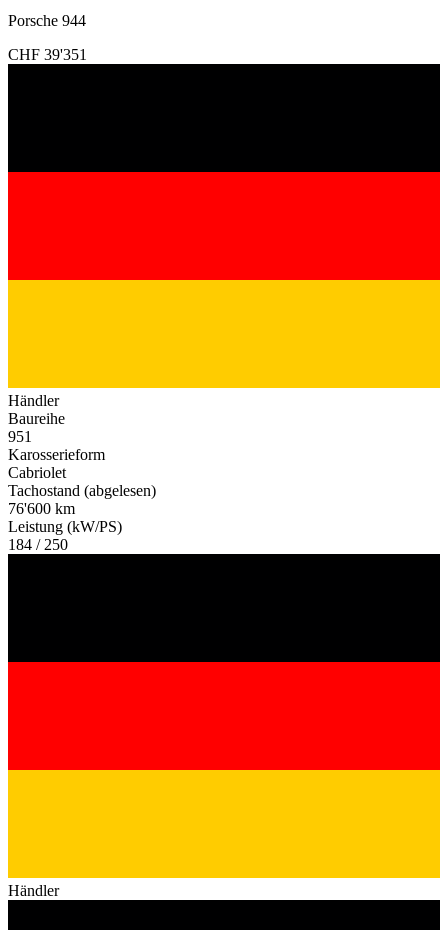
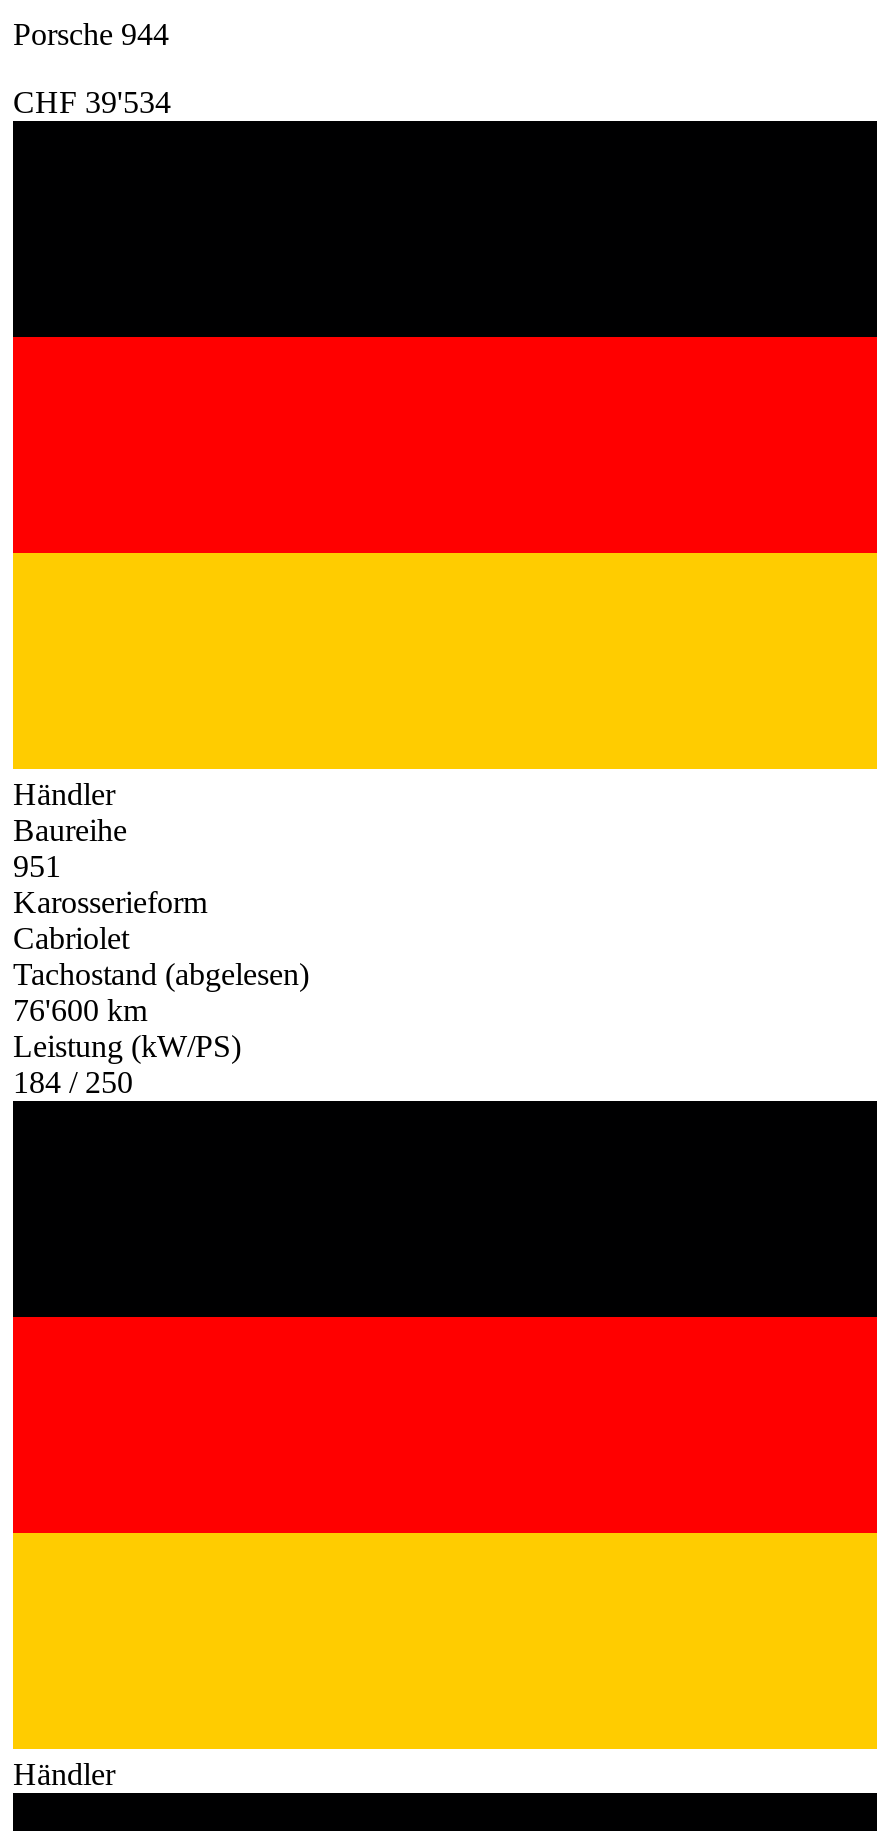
[8,46,87,63] CHF 39'351 -> [13,85,171,119] CHF 39'534

